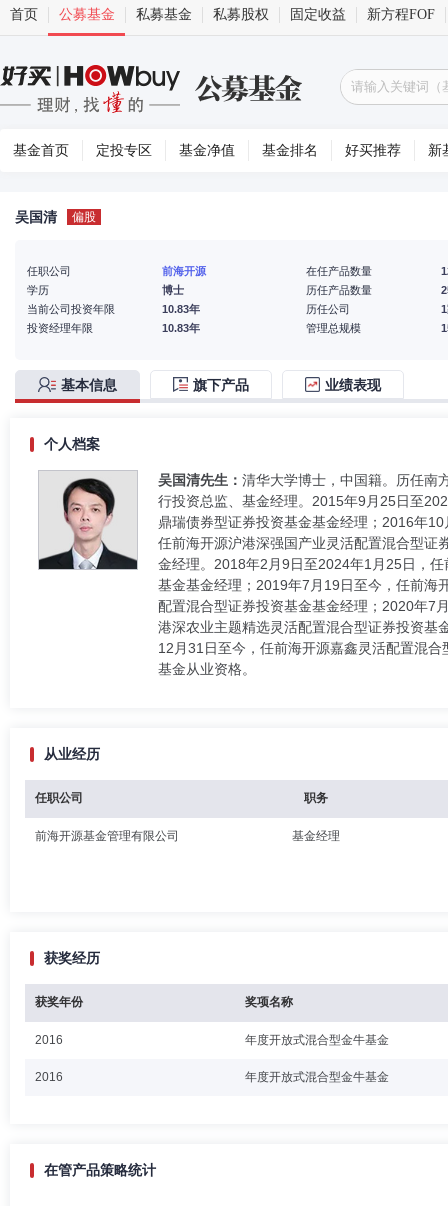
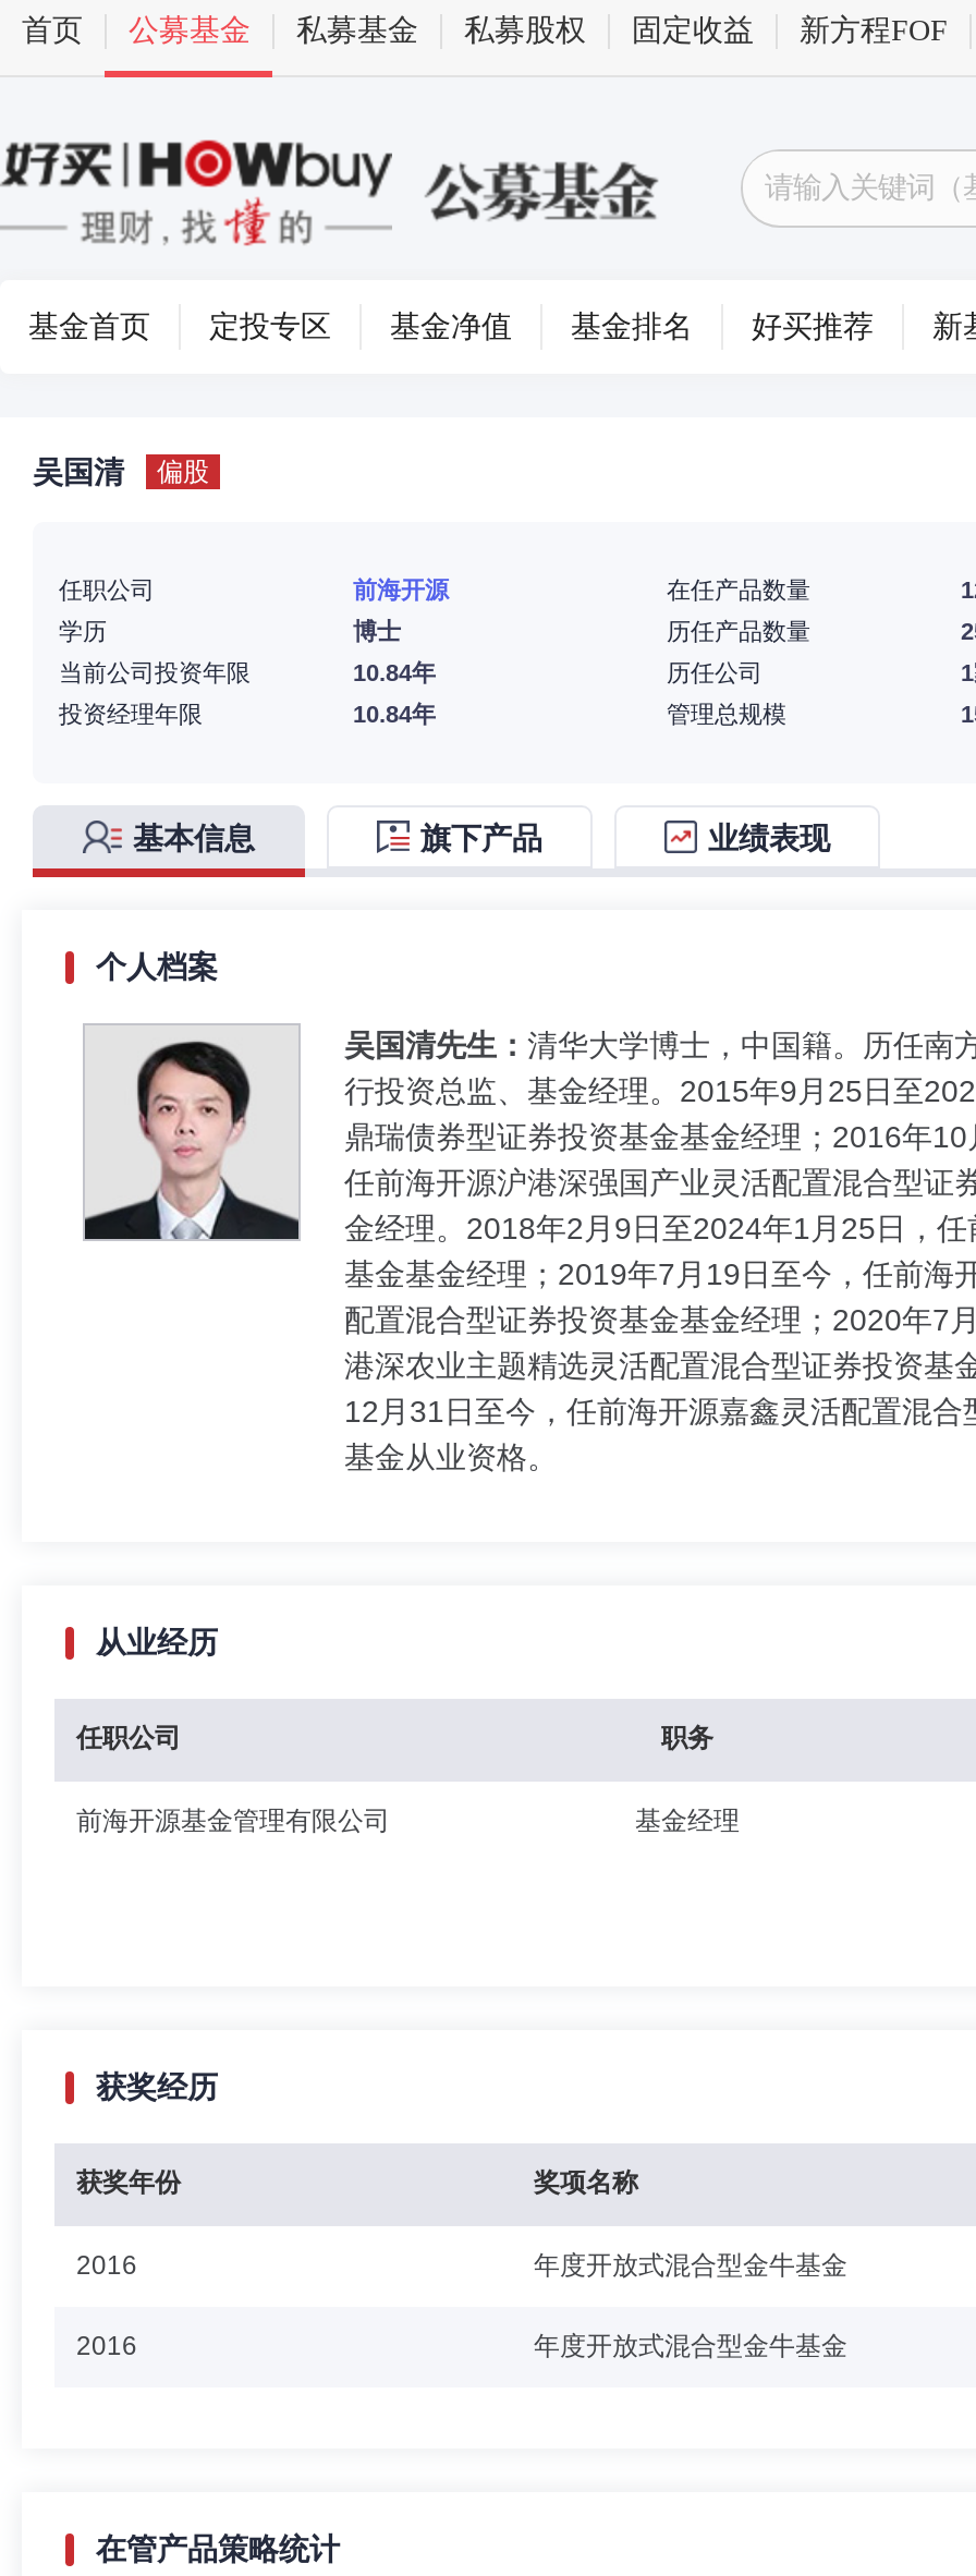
[162,303,200,315] 10.83年 -> [353,659,436,685] 10.84年
[162,322,200,334] 10.83年 -> [353,701,436,727] 10.84年

